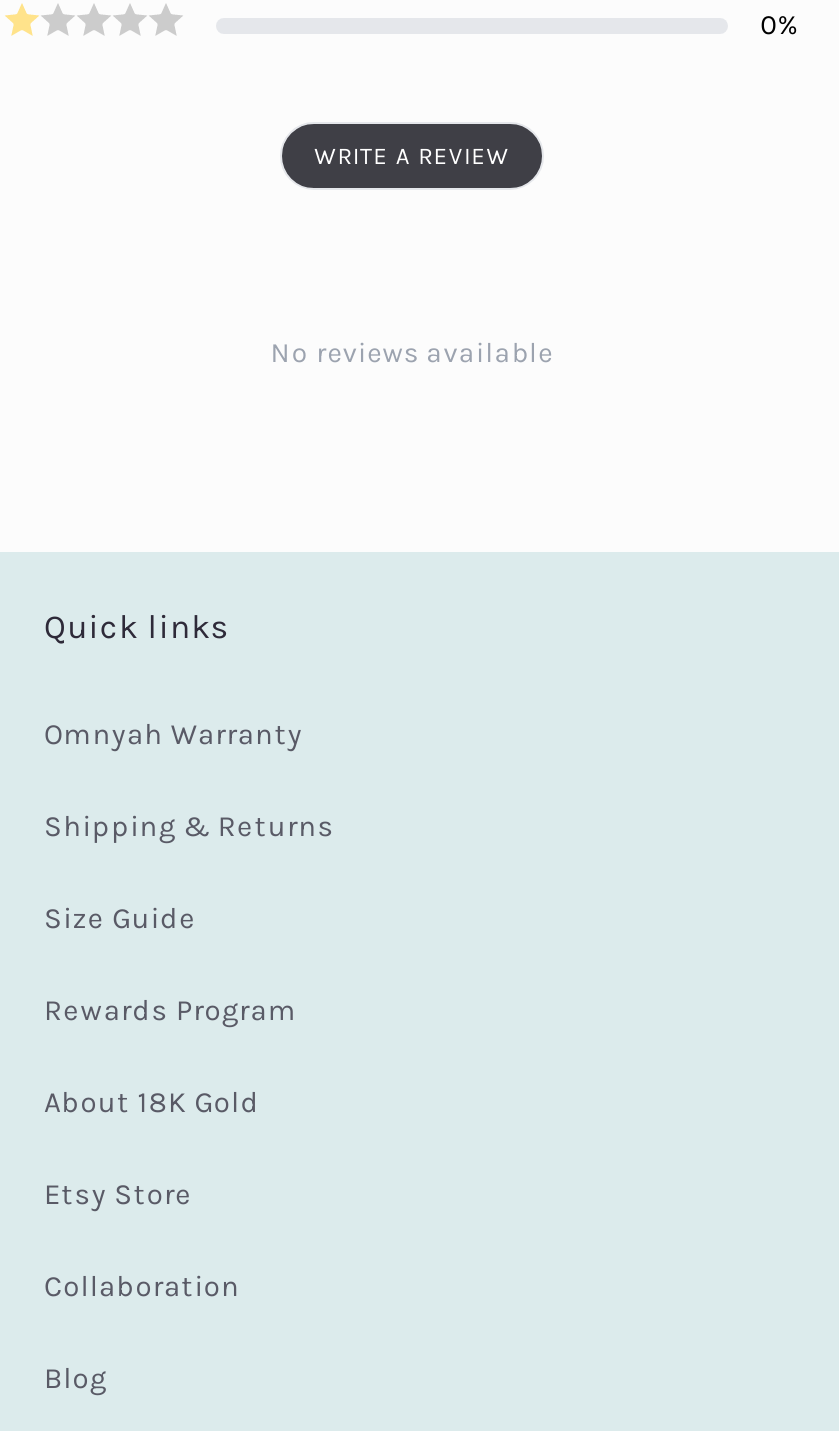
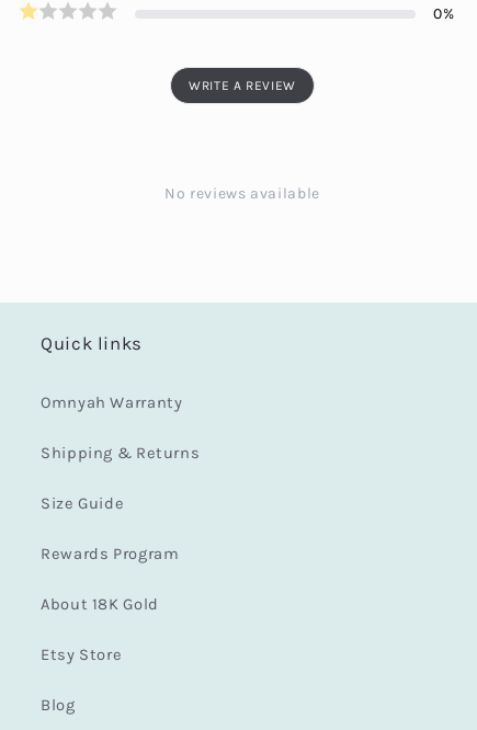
[44,1270,240,1304] Collaboration -> none

